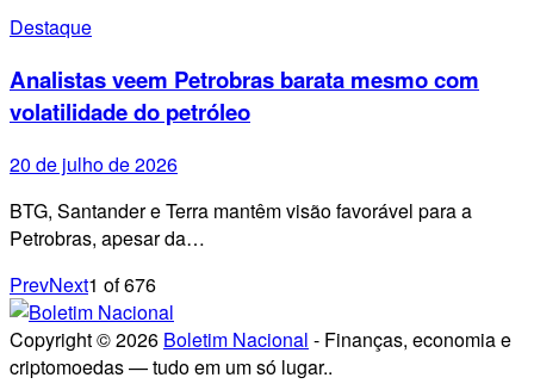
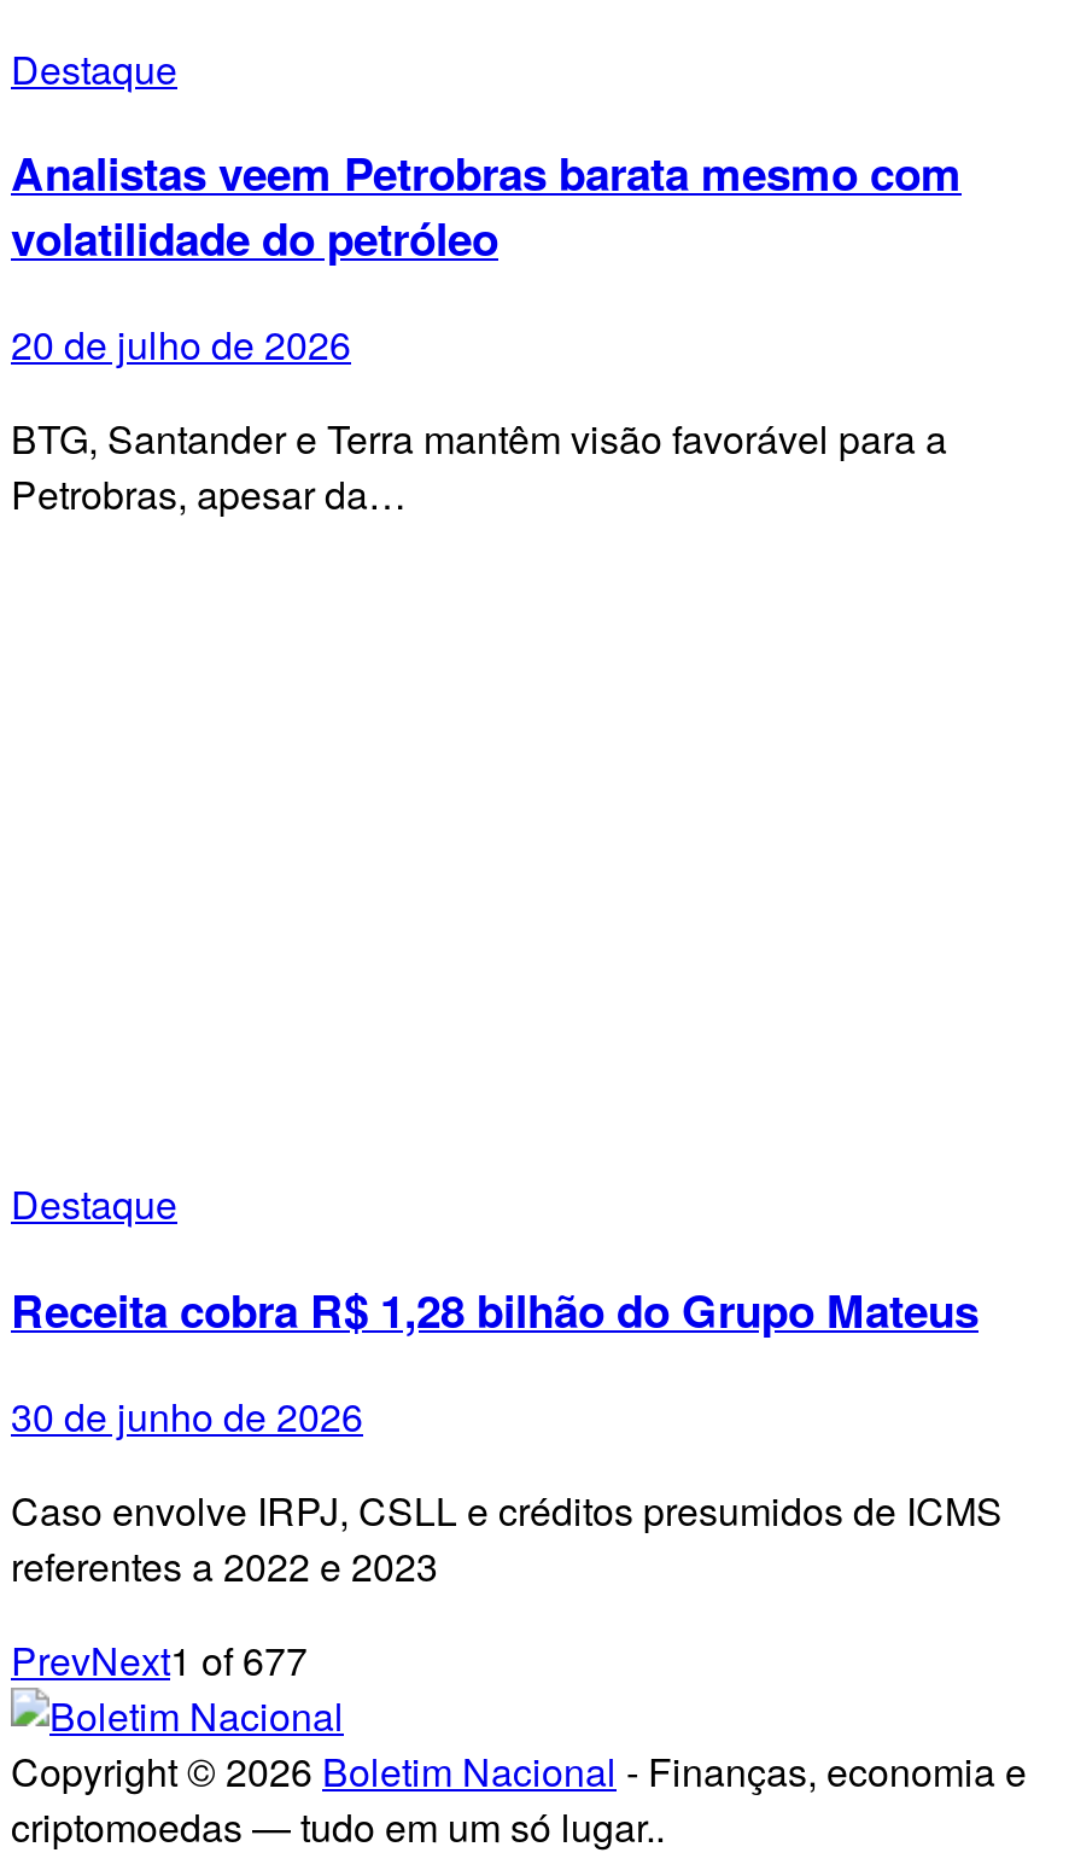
[10,270,156,298] PrevNext1 of 676 -> [11,1176,1003,1686] Destaque | Receita cobra R$ 1,28 bilhão do Grupo Mateus | 30 de junho de 2026 | Caso envolve IRPJ, CSLL e créditos presumidos de ICMS | referentes a 2022 e 2023 | PrevNext1 of 677

